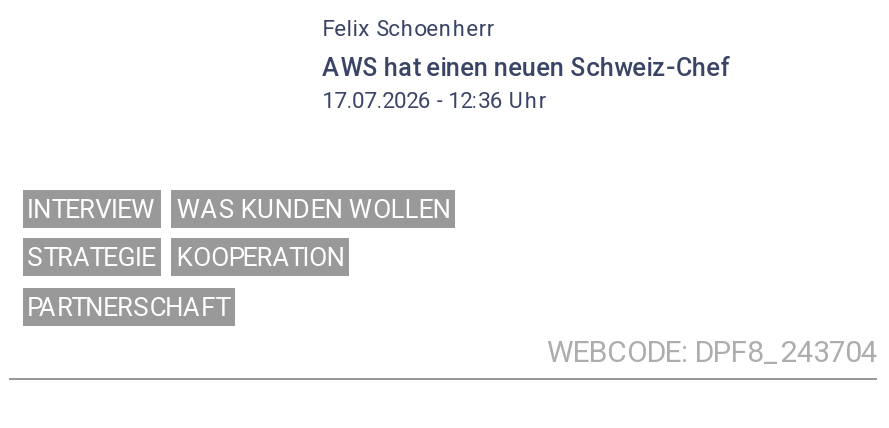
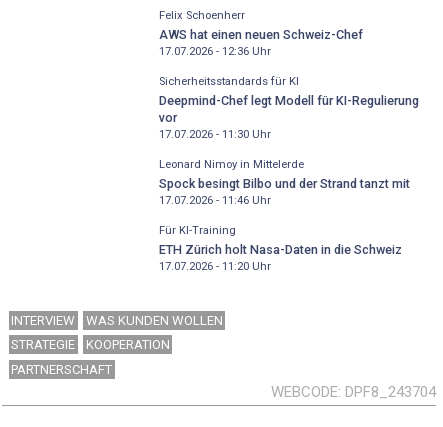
none -> [159,75,419,273] Sicherheitsstandards für KI | Deepmind-Chef legt Modell für KI-Regulierung | vor | 17.07.2026 - 11:30 Uhr | Leonard Nimoy in Mittelerde | Spock besingt Bilbo und der Strand tanzt mit | 17.07.2026 - 11:46 Uhr | Für KI-Training | ETH Zürich holt Nasa-Daten in die Schweiz | 17.07.2026 - 11:20 Uhr

